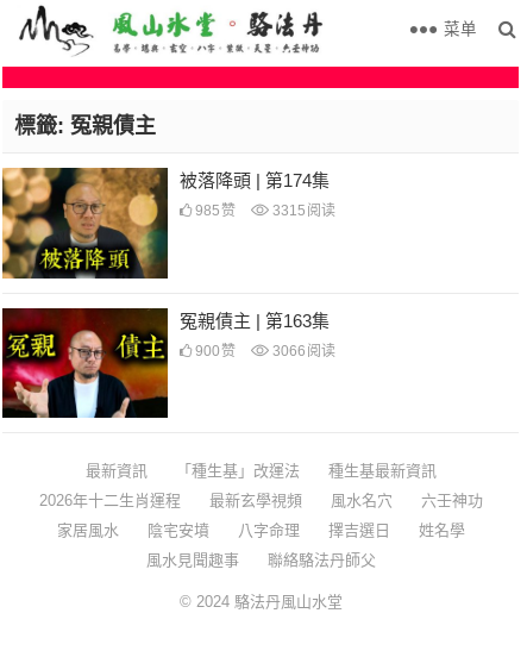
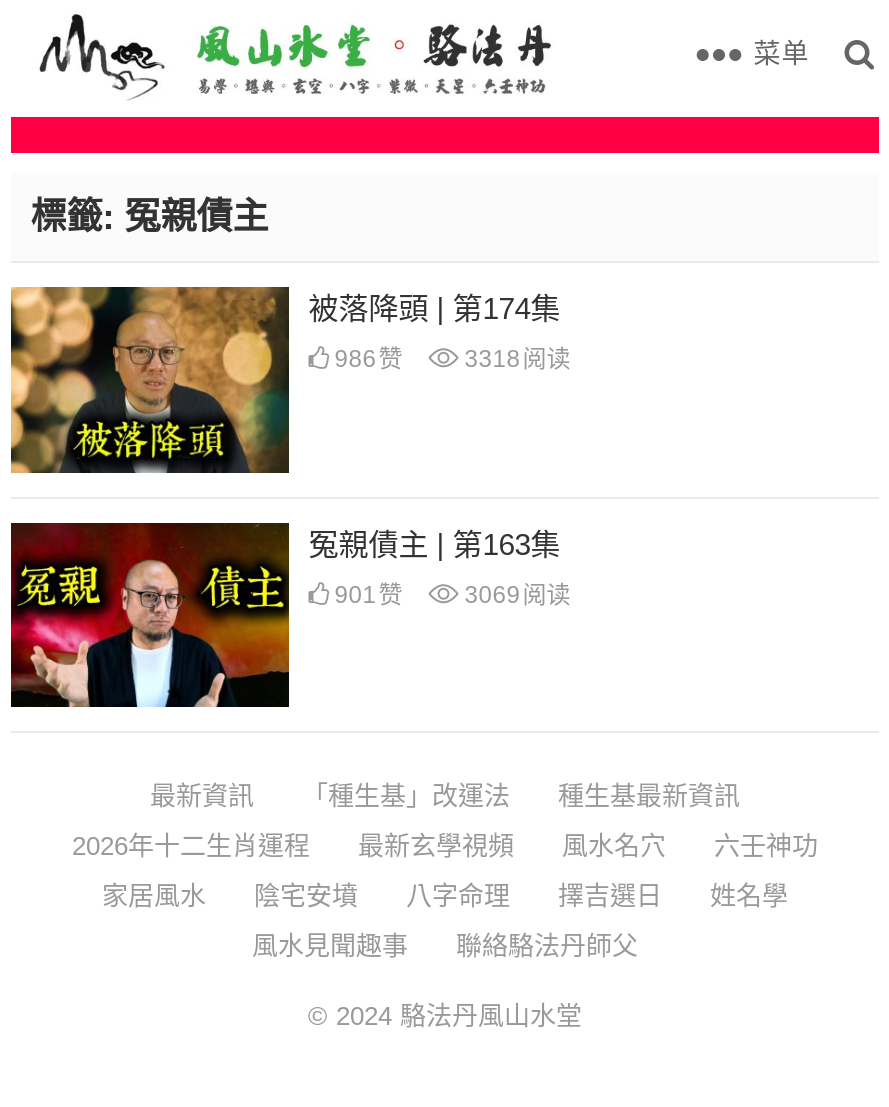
[191,202,235,219] 985赞 -> [329,345,403,373] 986赞
[269,202,335,219] 3315阅读 -> [459,345,571,373] 3318阅读
[191,342,235,359] 900赞 -> [329,580,403,608] 901赞
[269,342,335,359] 3066阅读 -> [459,580,571,608] 3069阅读

